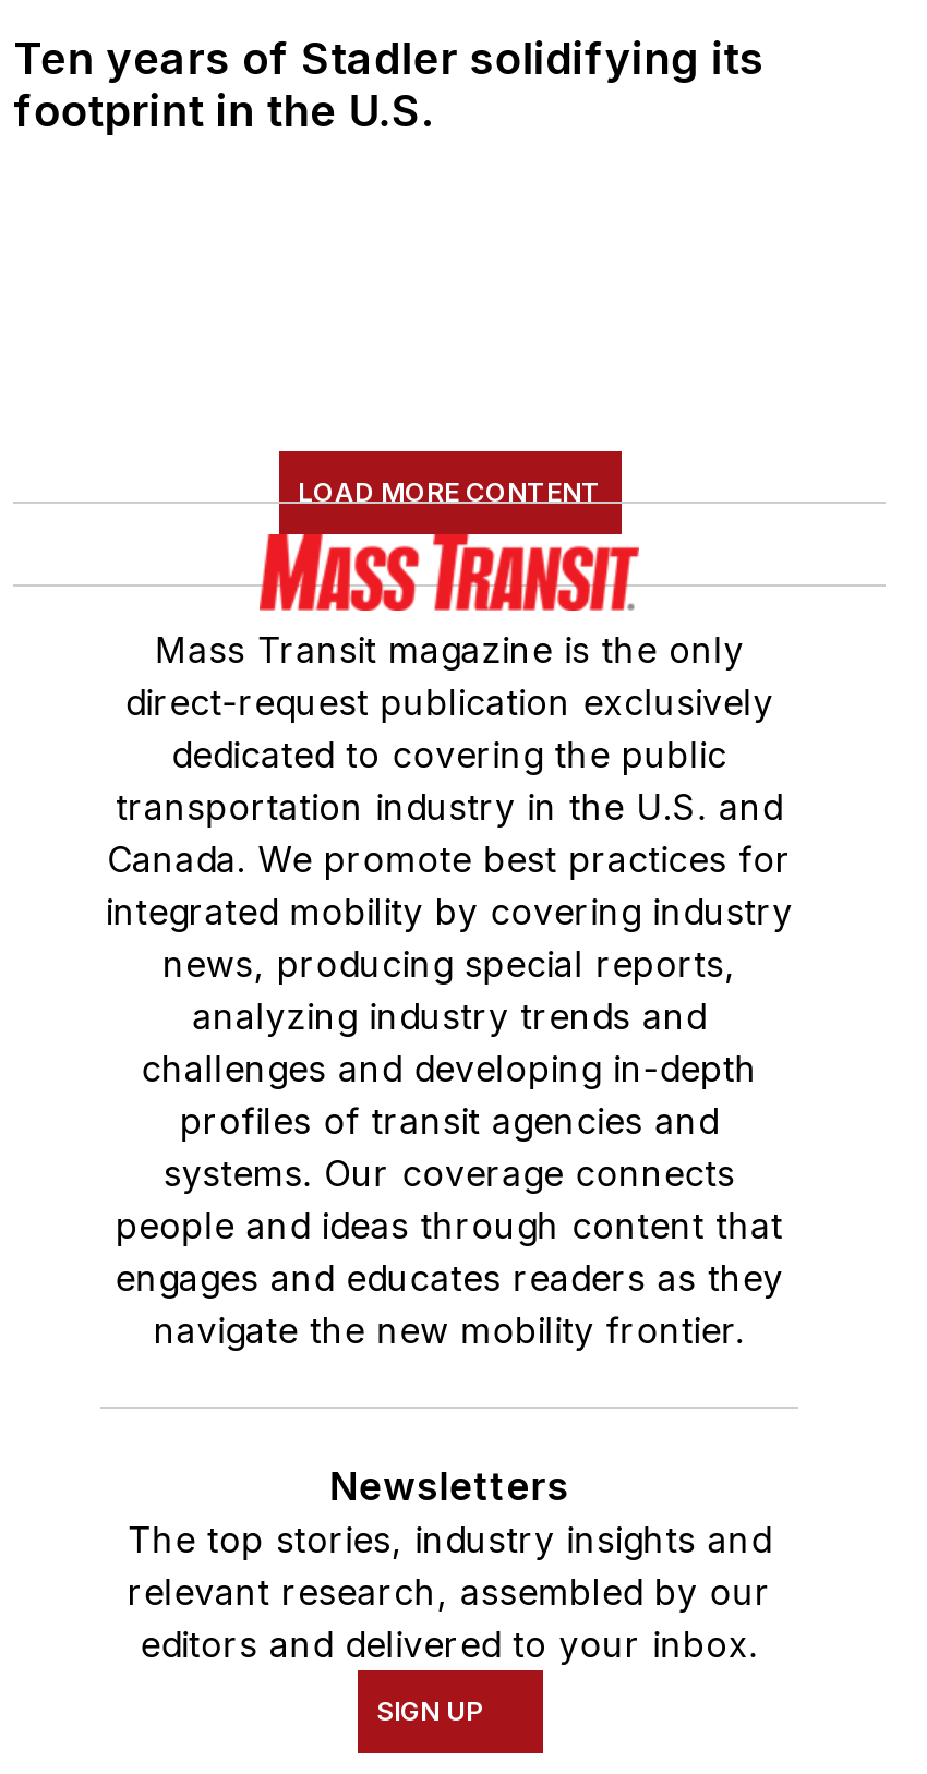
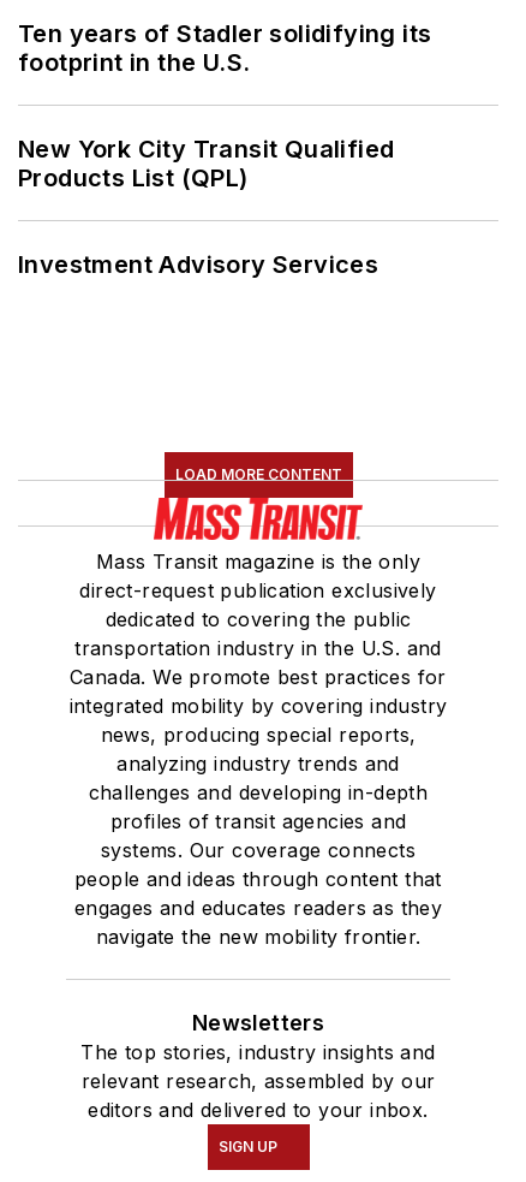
none -> [18,135,394,279] New York City Transit Qualified | Products List (QPL) | Investment Advisory Services

